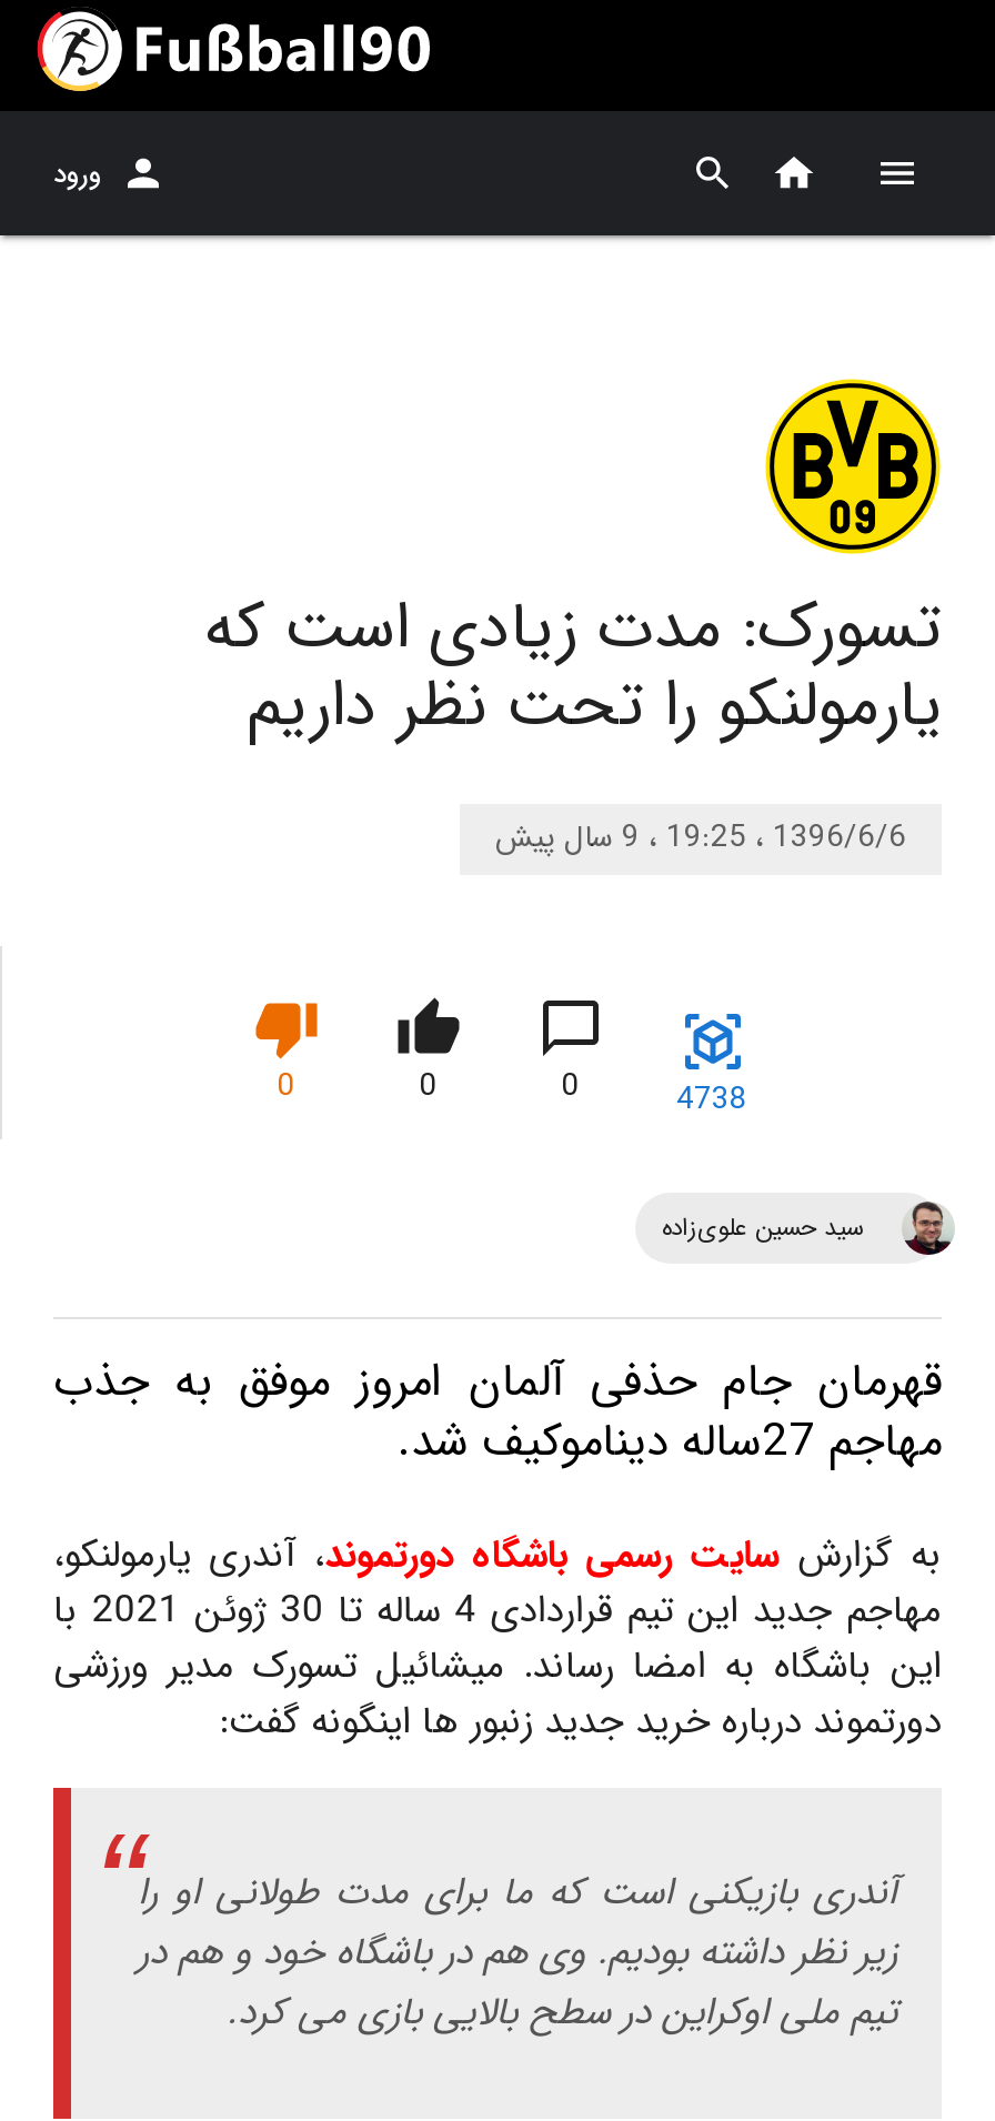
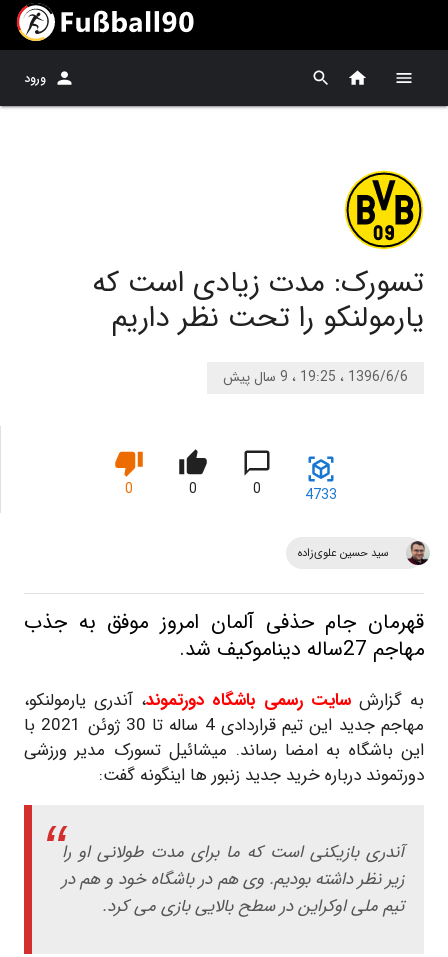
[676,1078,747,1124] 4738 -> [304,485,336,506] 4733

